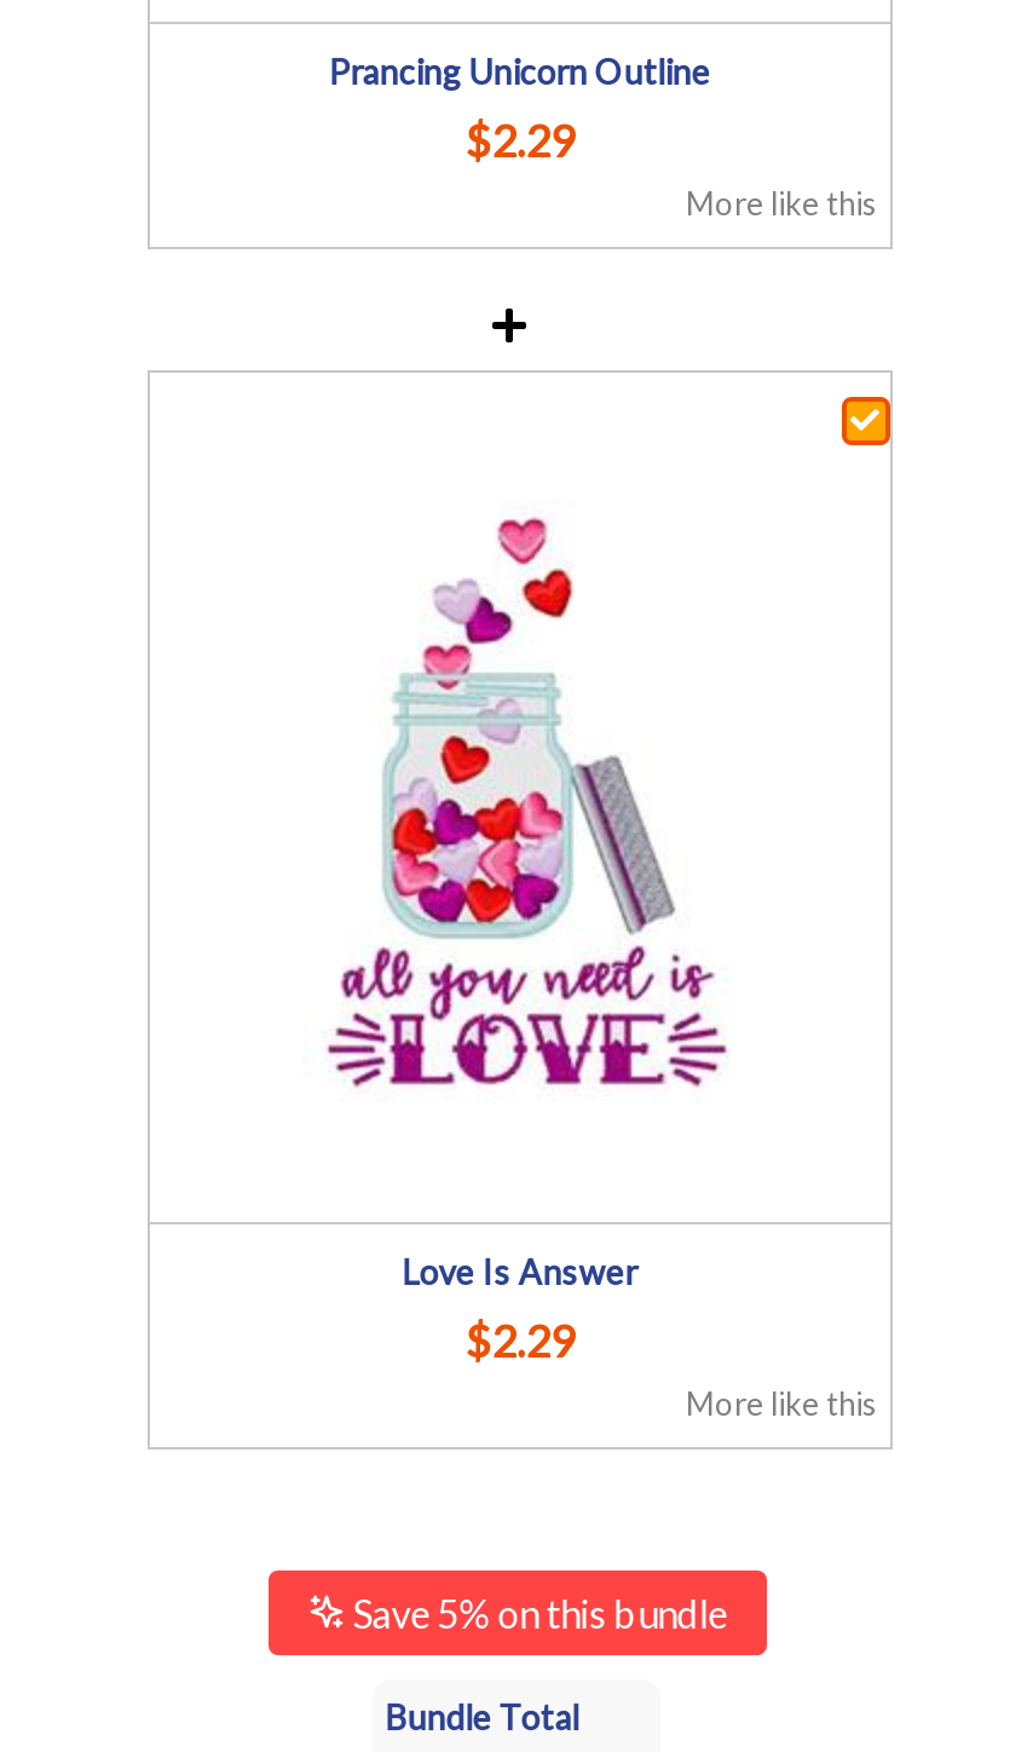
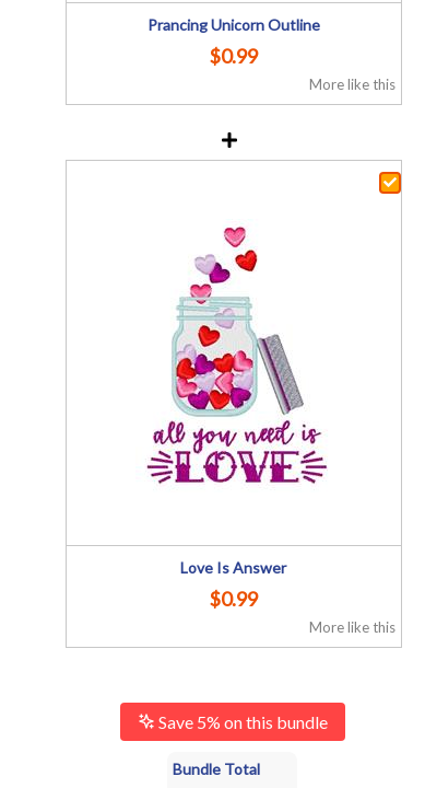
[465,114,574,167] $2.29 -> [209,44,258,68] $0.99
[465,1313,574,1366] $2.29 -> [209,586,258,610] $0.99

